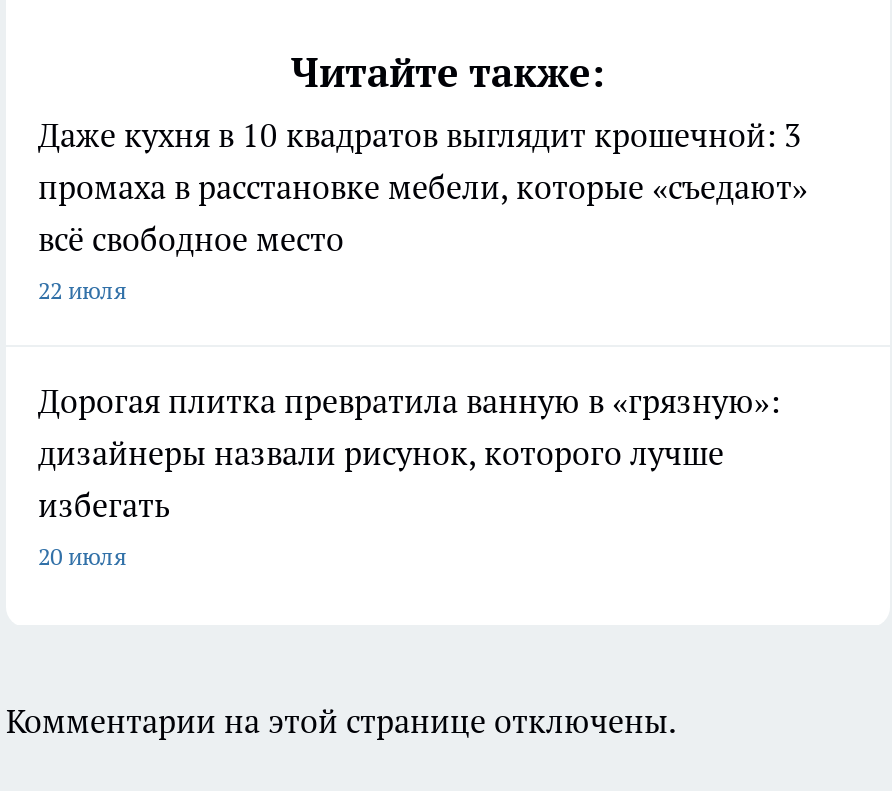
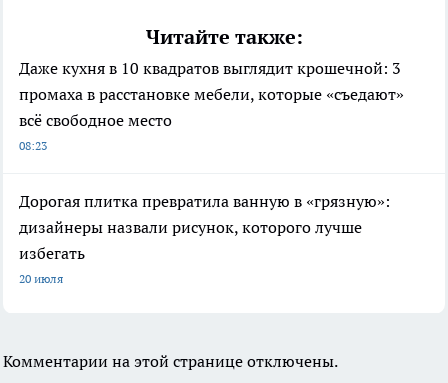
[38,275,126,305] 22 июля -> [19,138,47,153] 08:23

